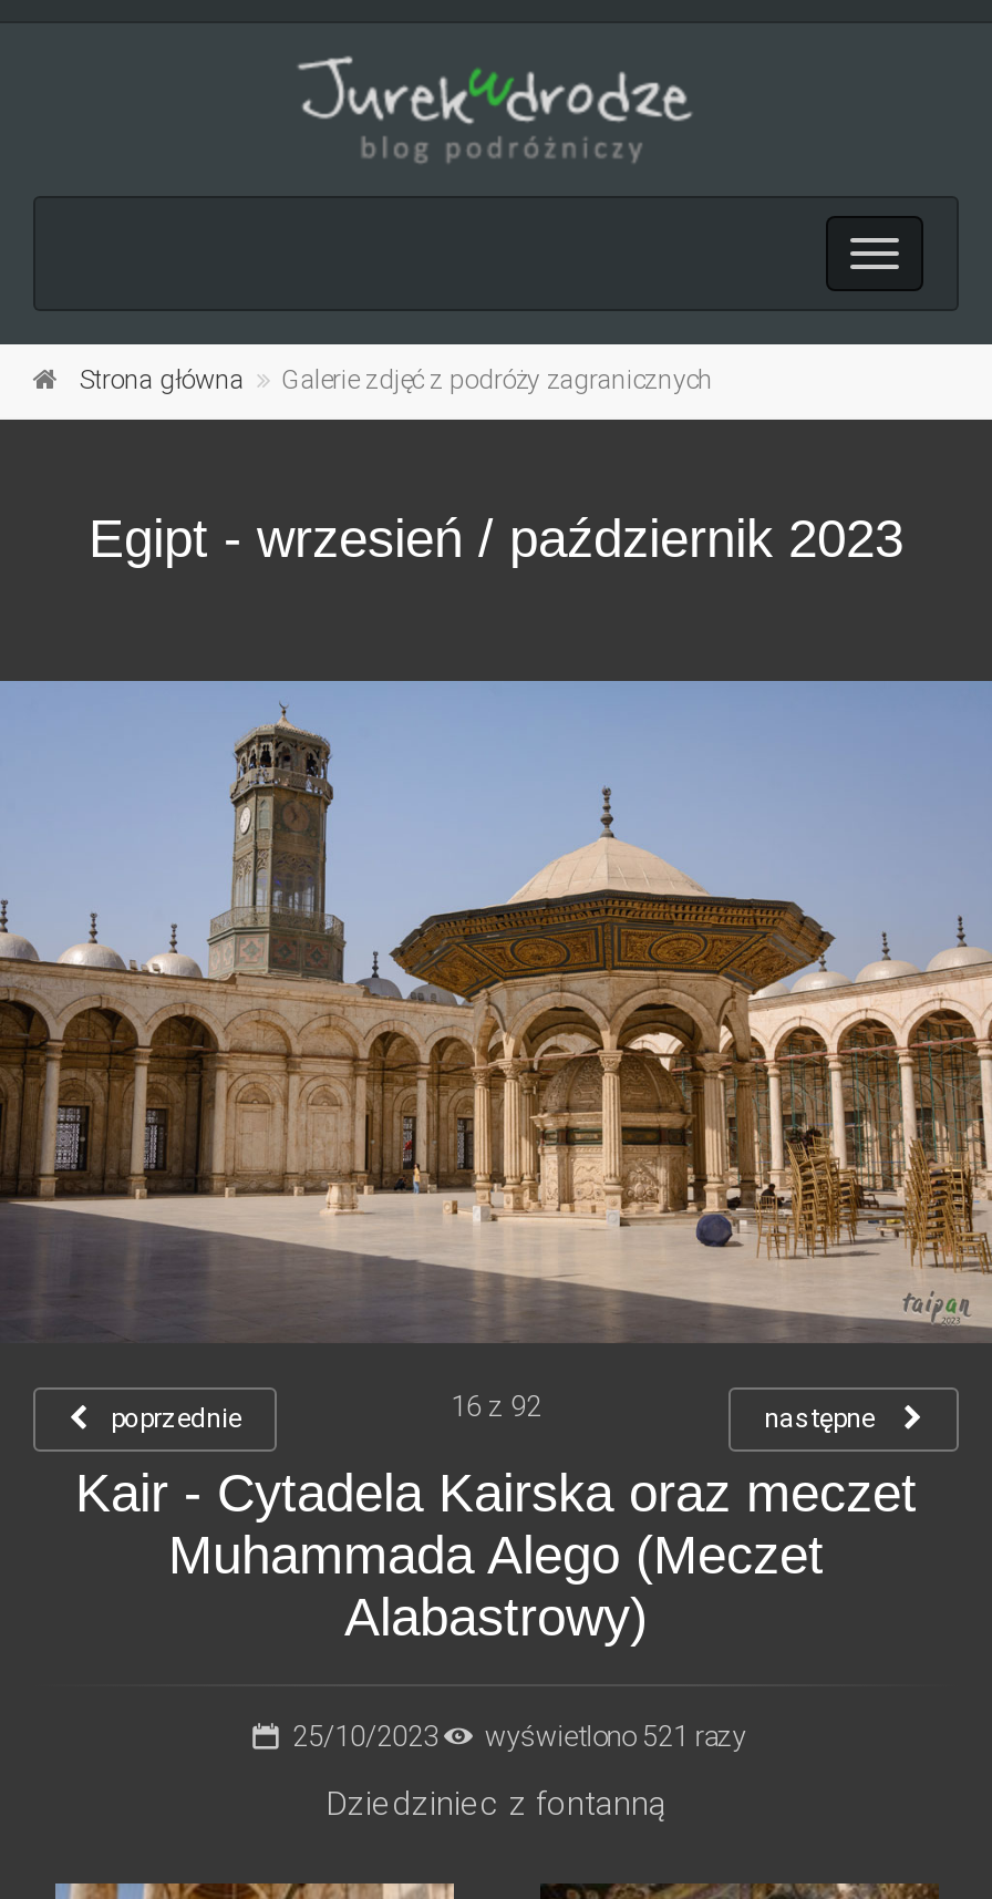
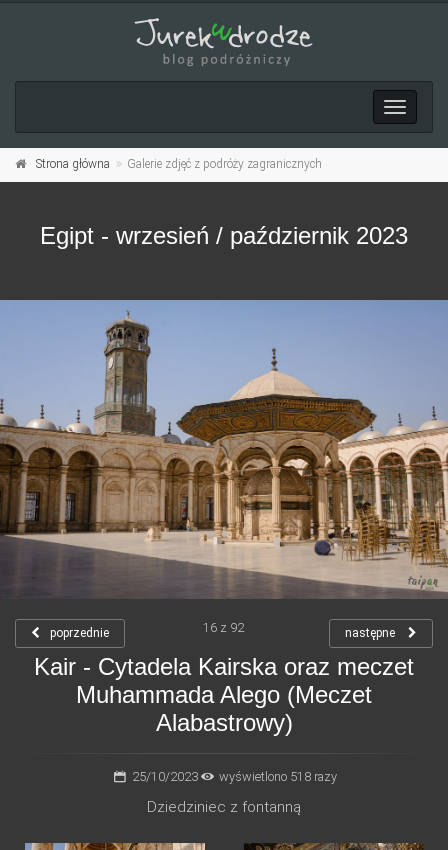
[478,1719,746,1752] wyświetlono 521 razy -> [216,769,337,784] wyświetlono 518 razy

